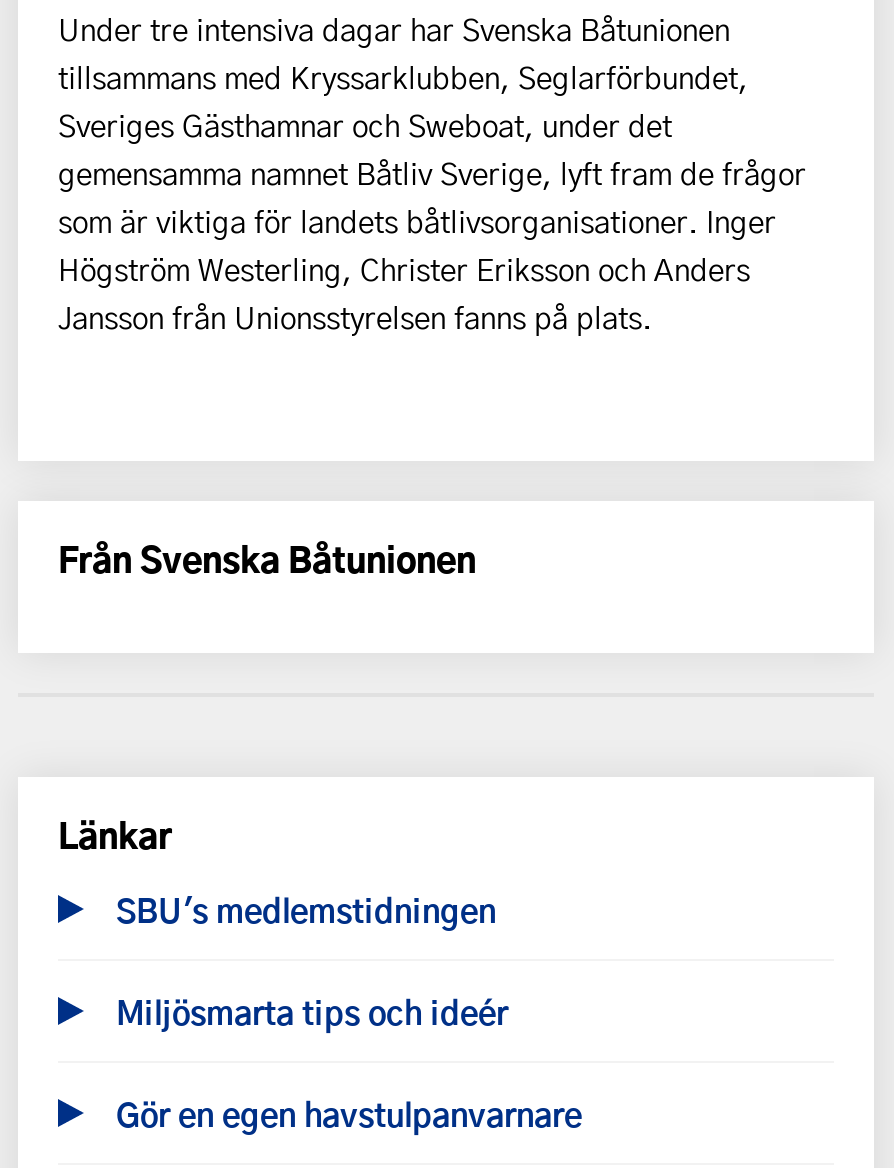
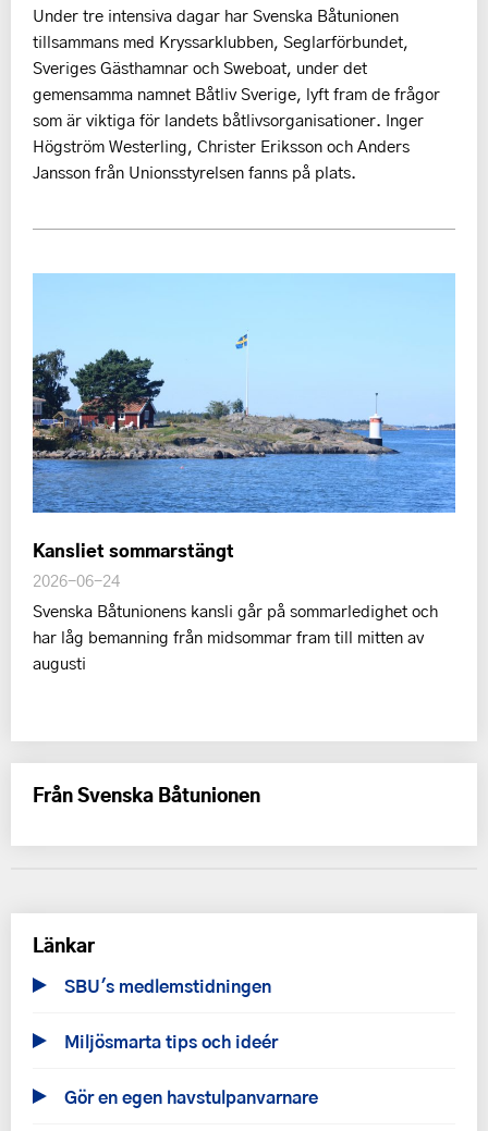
none -> [32,273,456,675] [image] | Kansliet sommarstängt | 2026-06-24 | Svenska Båtunionens kansli går på sommarledighet och | har låg bemanning från midsommar fram till mitten av | augusti

